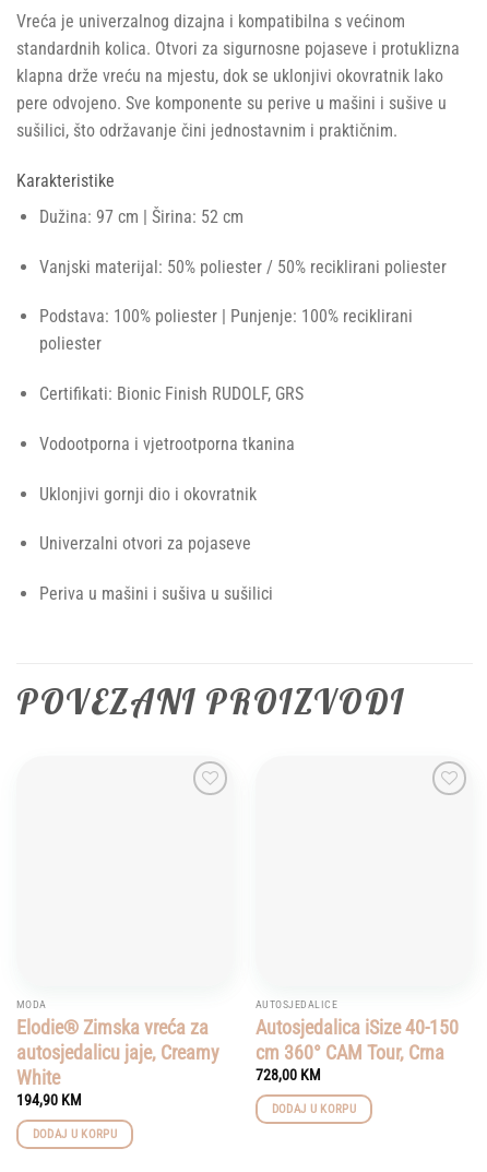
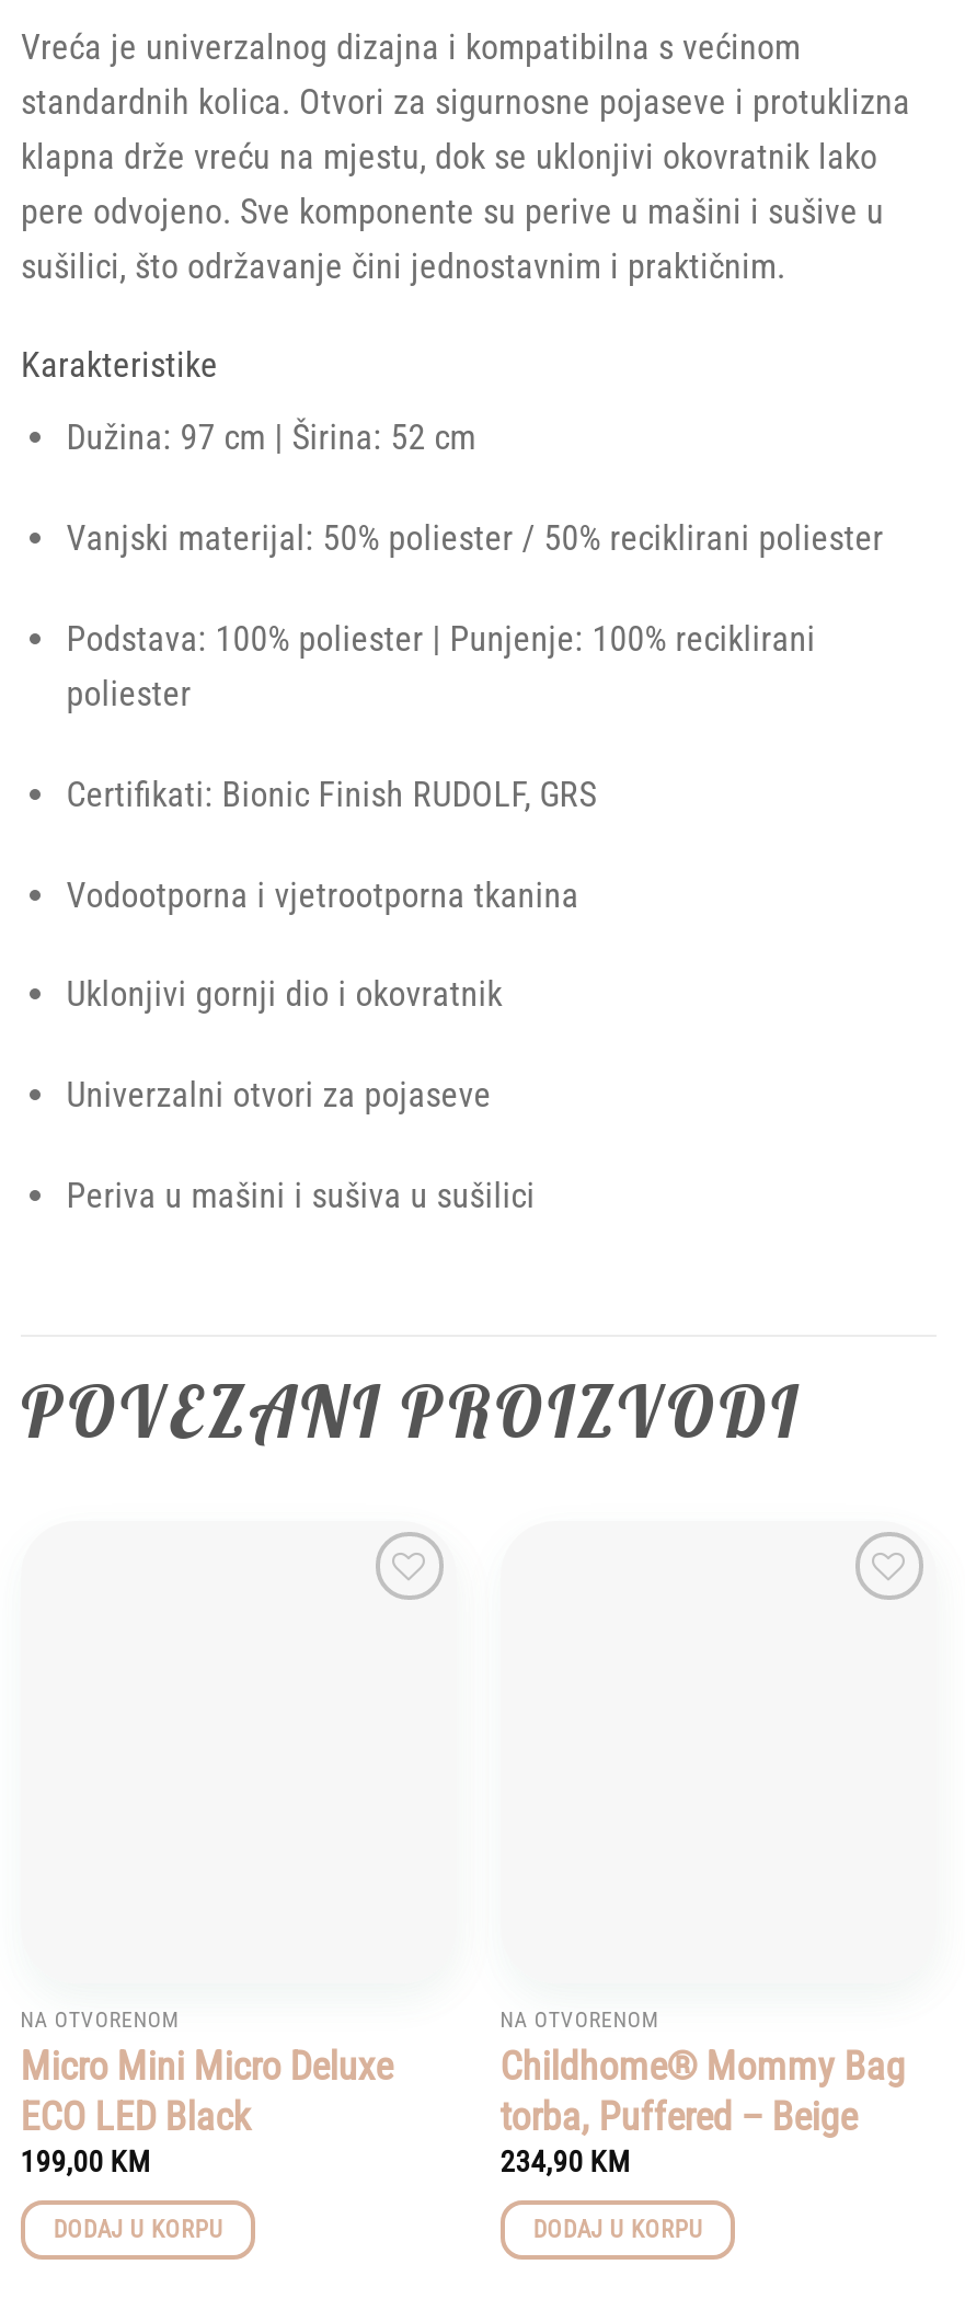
[16,998,219,1109] MODA | Elodie® Zimska vreća za | autosjedalicu jaje, Creamy | White | 194,90 KM -> [20,2008,393,2179] NA OTVORENOM | Micro Mini Micro Deluxe | ECO LED Black | 199,00 KM
[255,998,458,1084] AUTOSJEDALICE | Autosjedalica iSize 40-150 | cm 360° CAM Tour, Crna | 728,00 KM -> [500,2008,905,2179] NA OTVORENOM | Childhome® Mommy Bag | torba, Puffered – Beige | 234,90 KM

